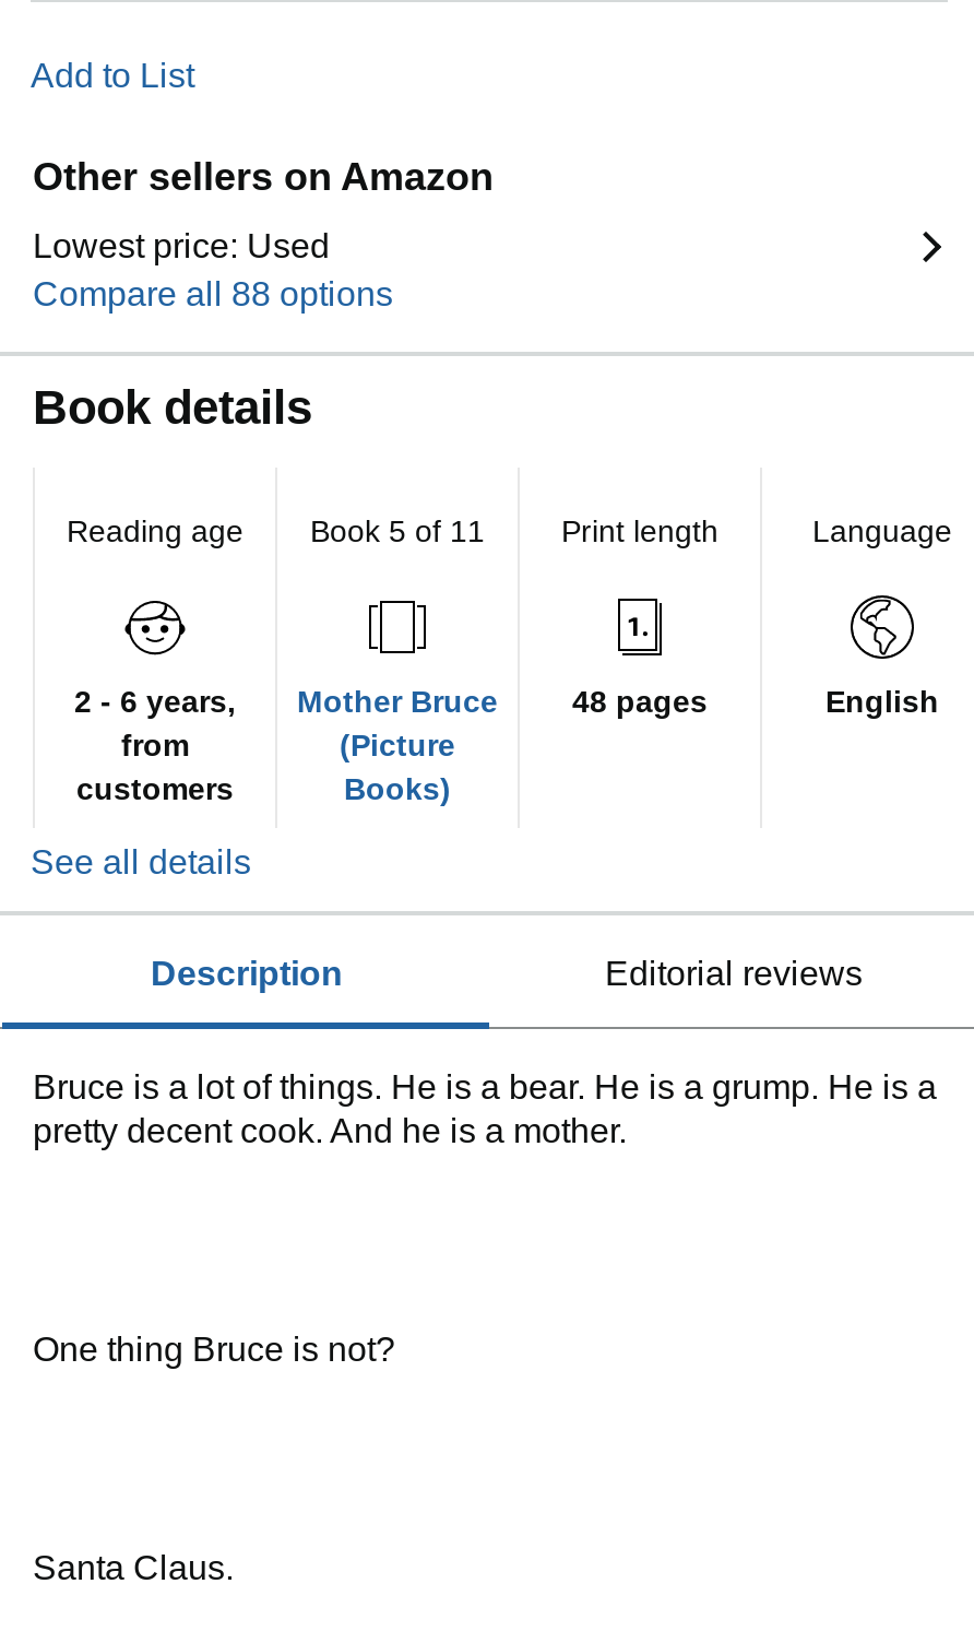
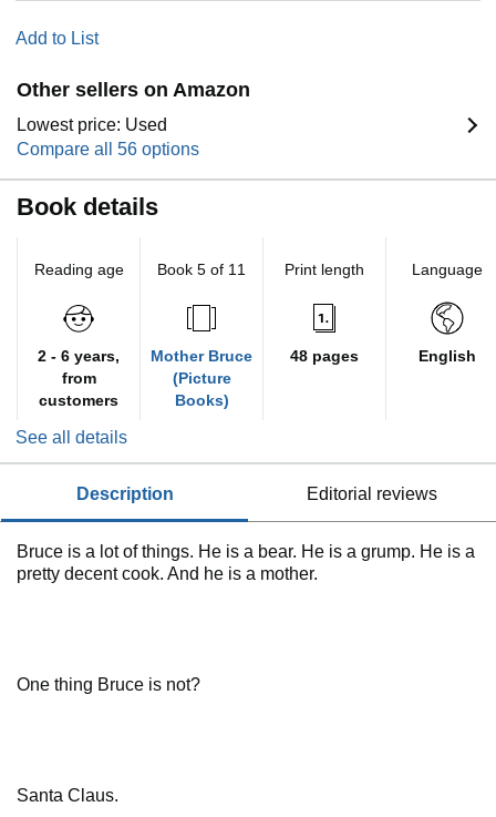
[33,276,393,313] Compare all 88 options -> [17,140,199,159] Compare all 56 options

